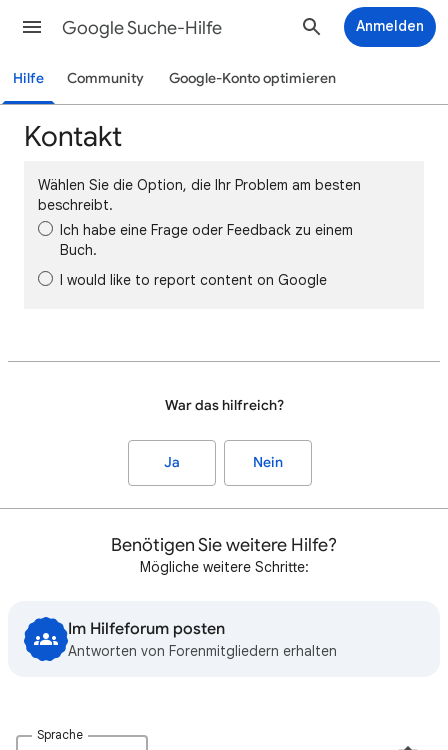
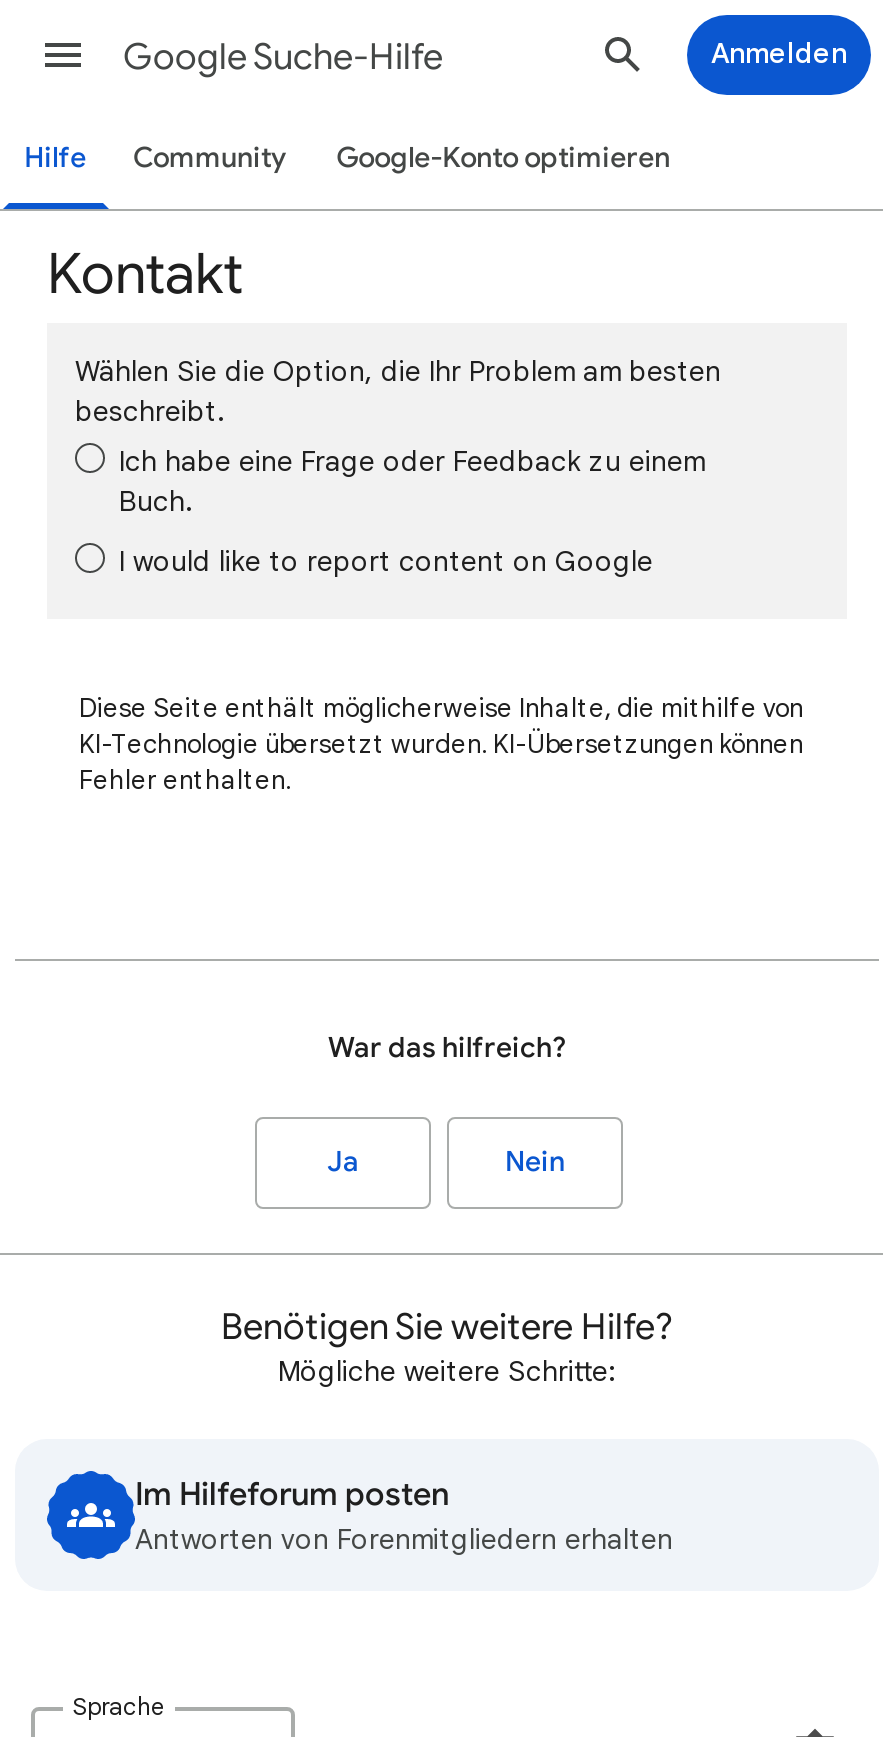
none -> [79,691,803,797] Diese Seite enthält möglicherweise Inhalte, die mithilfe von | KI-Technologie übersetzt wurden. KI-Übersetzungen können | Fehler enthalten.

